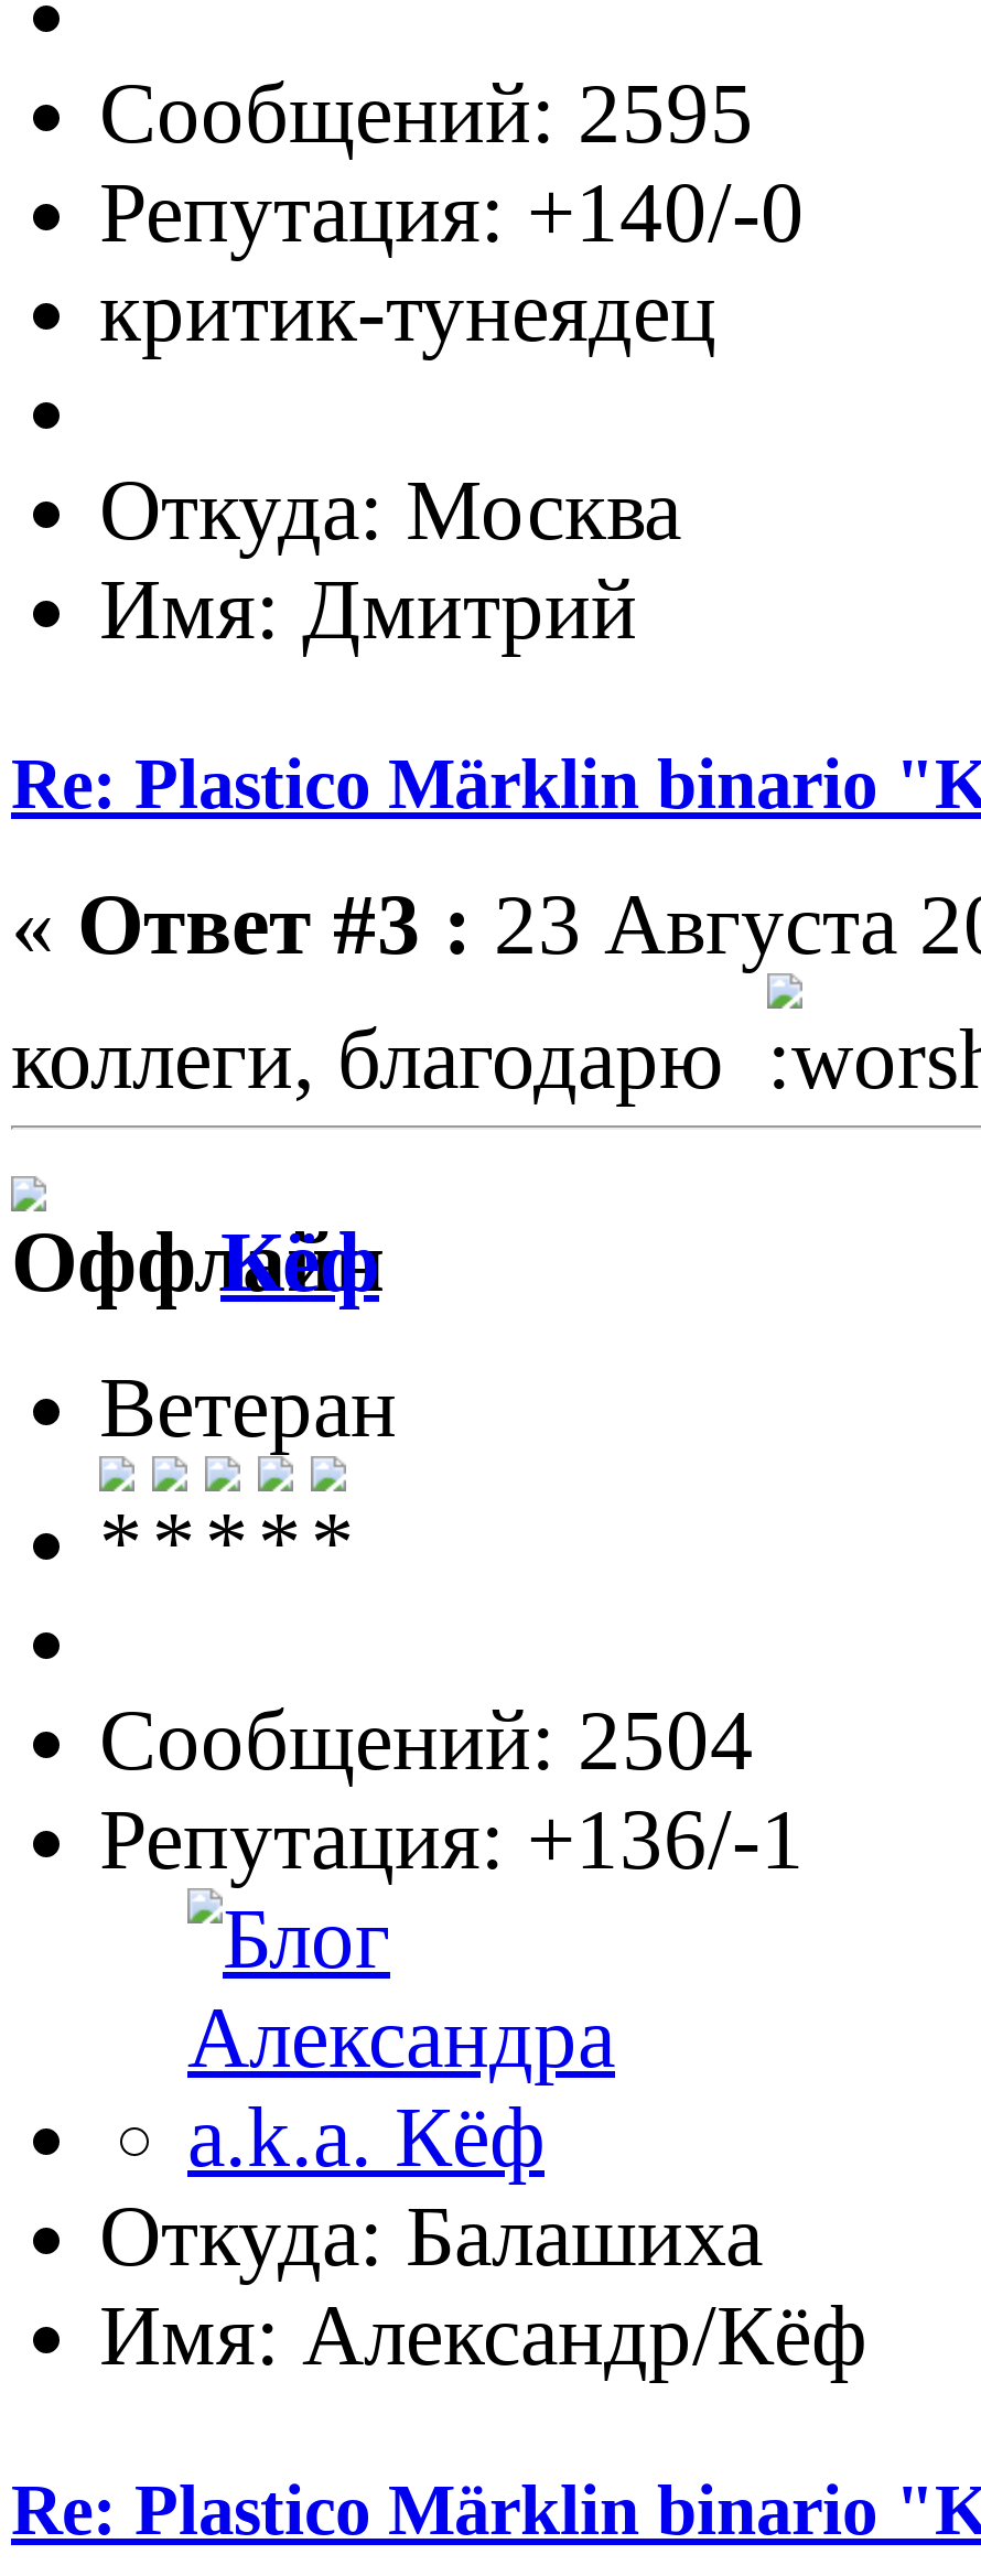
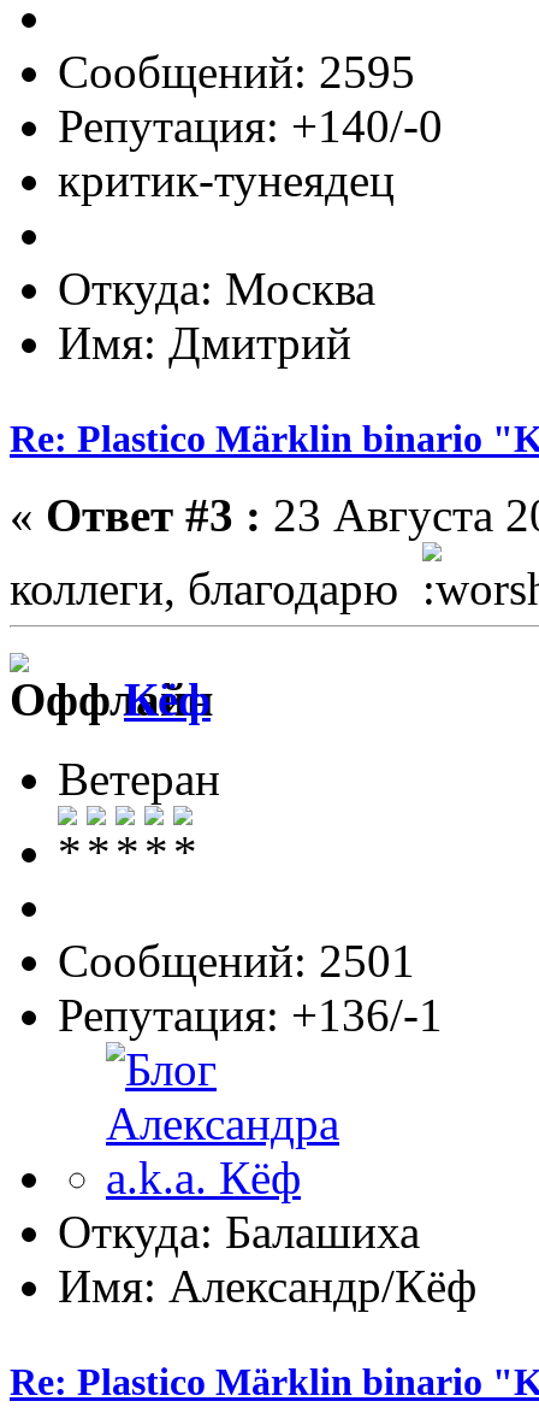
[99,1693,754,1787] Сообщений: 2504 -> [58,935,415,987] Сообщений: 2501

